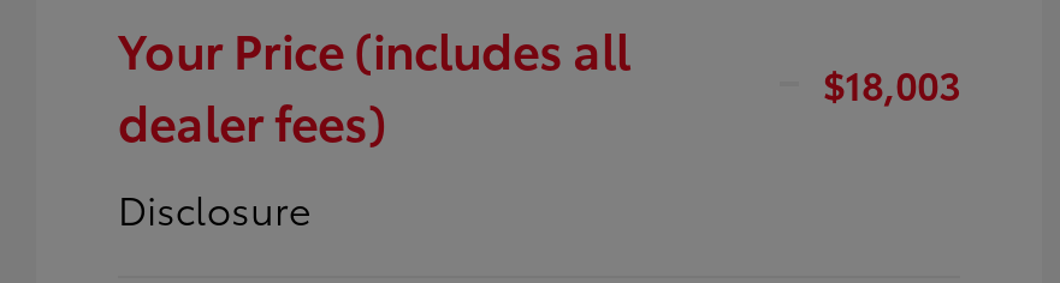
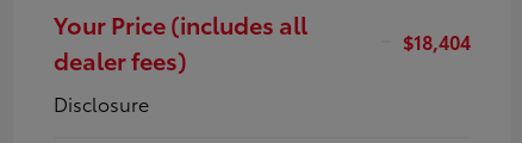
[823,56,960,111] $18,003 -> [403,28,471,55] $18,404

